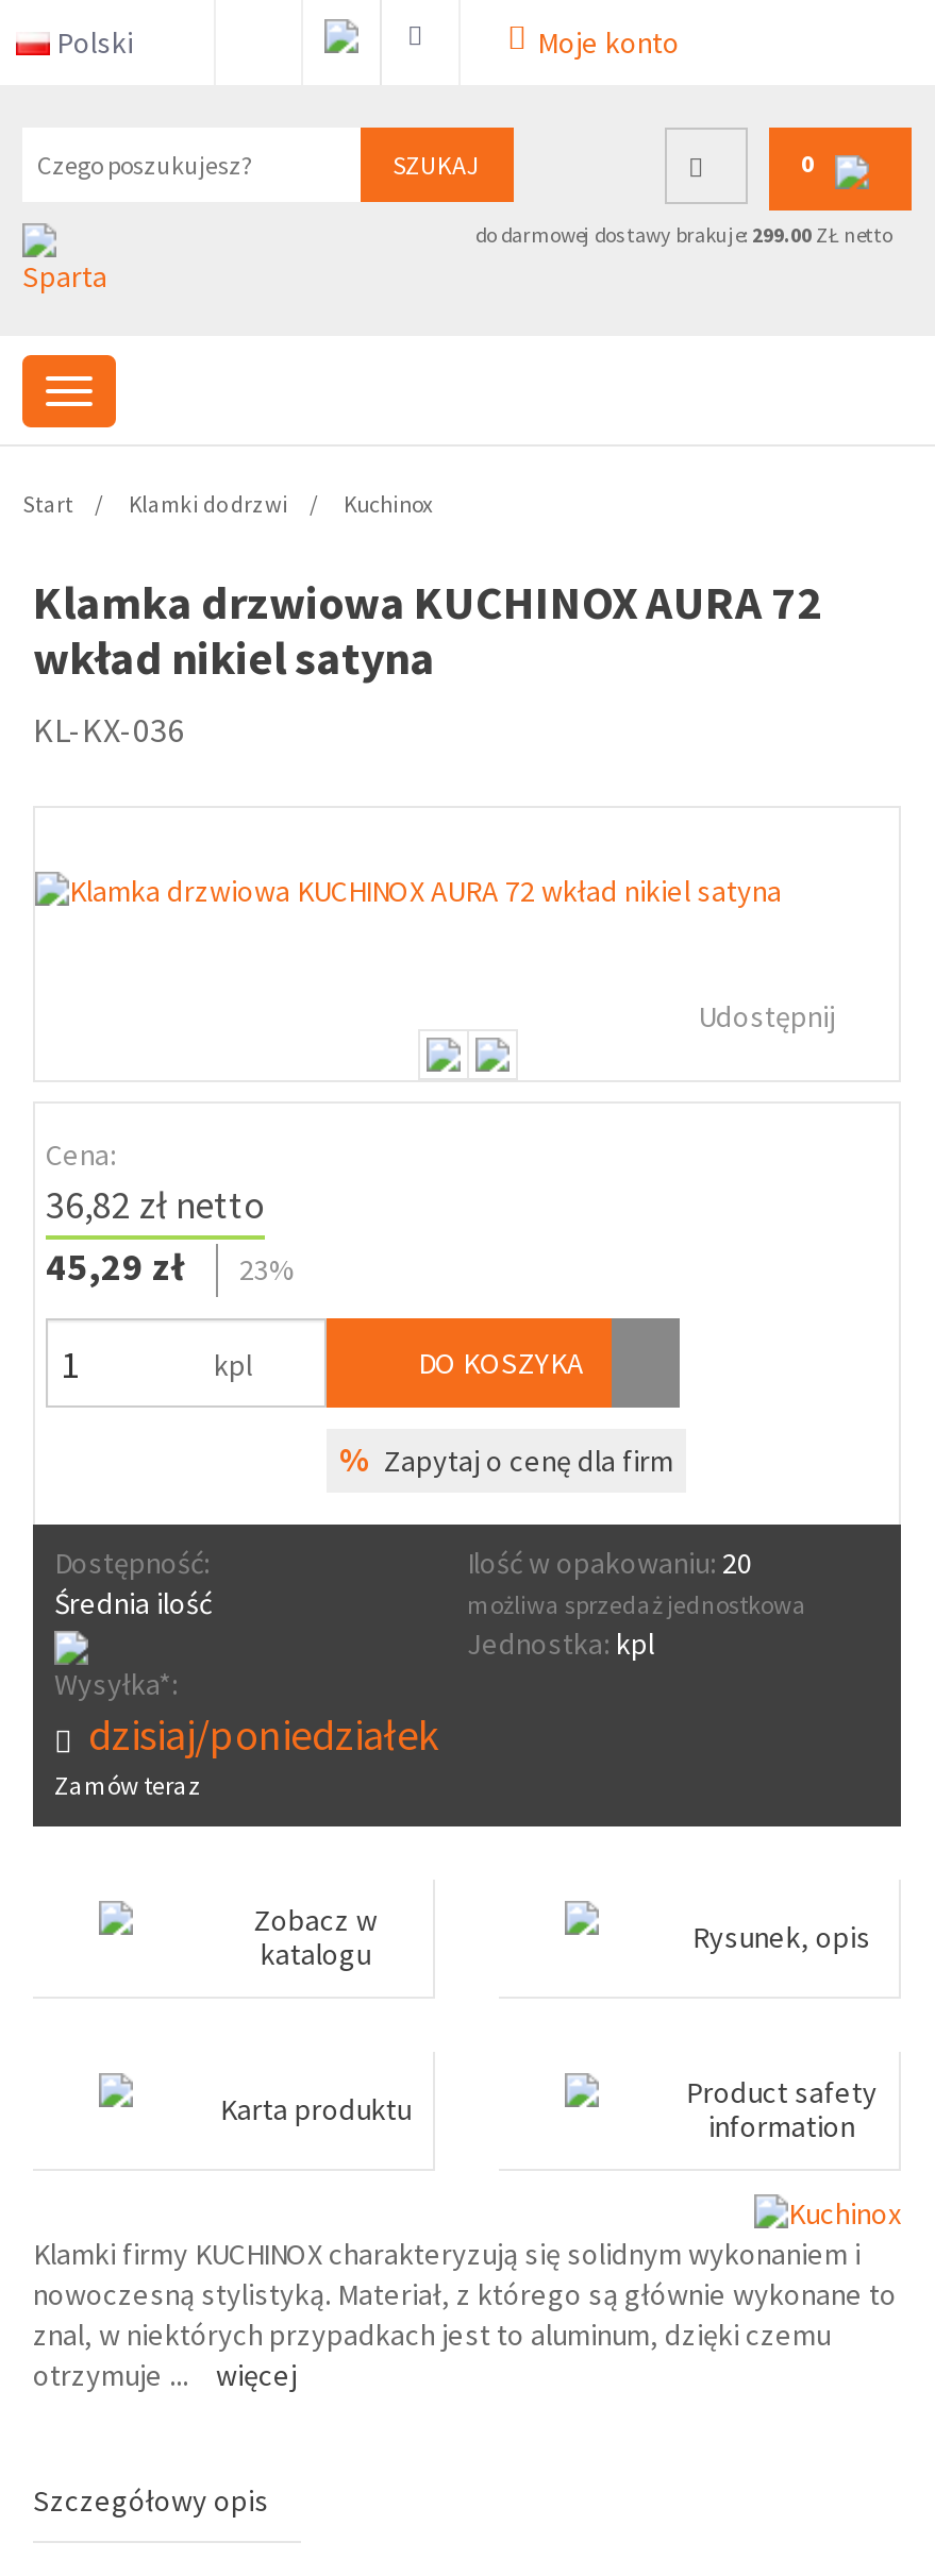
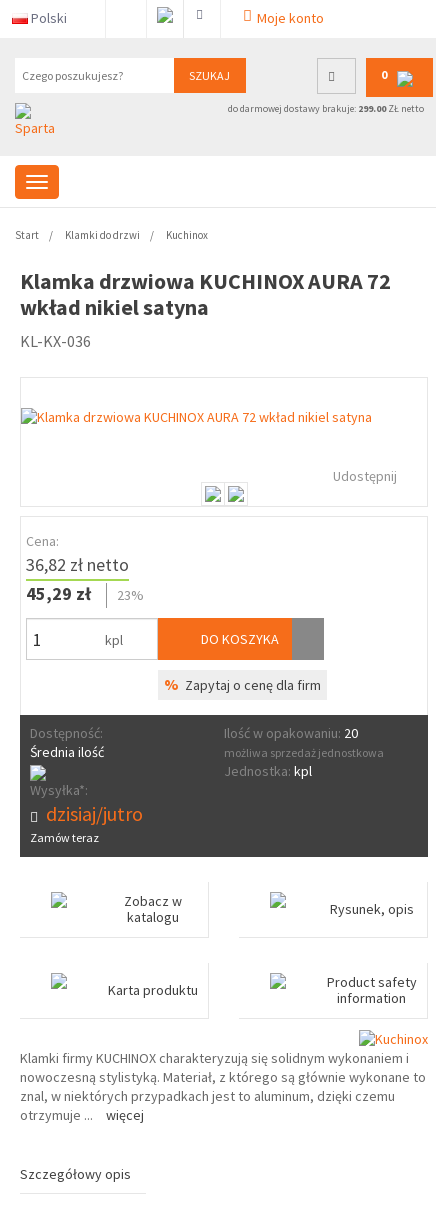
[88,1707,439,1761] dzisiaj/poniedziałek -> [46,801,143,826] dzisiaj/jutro

